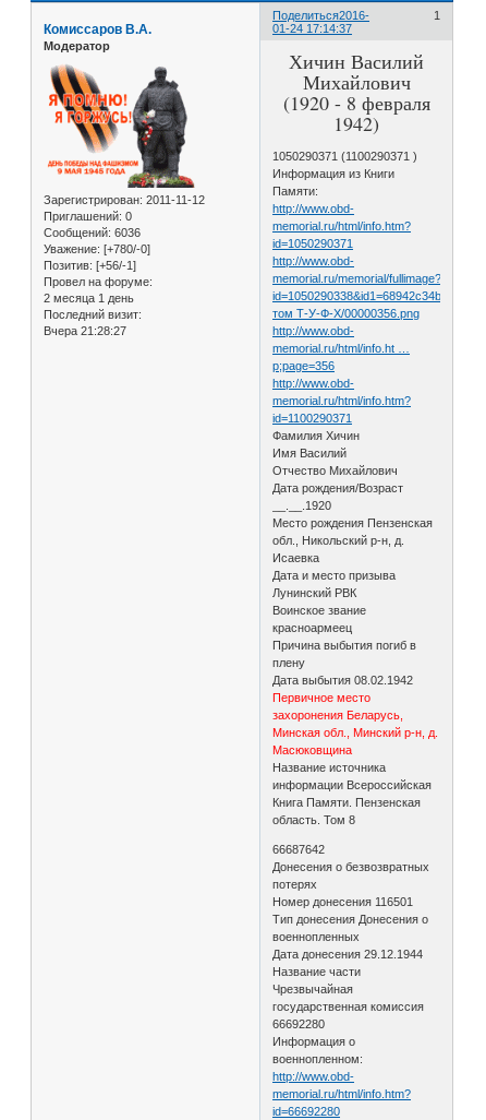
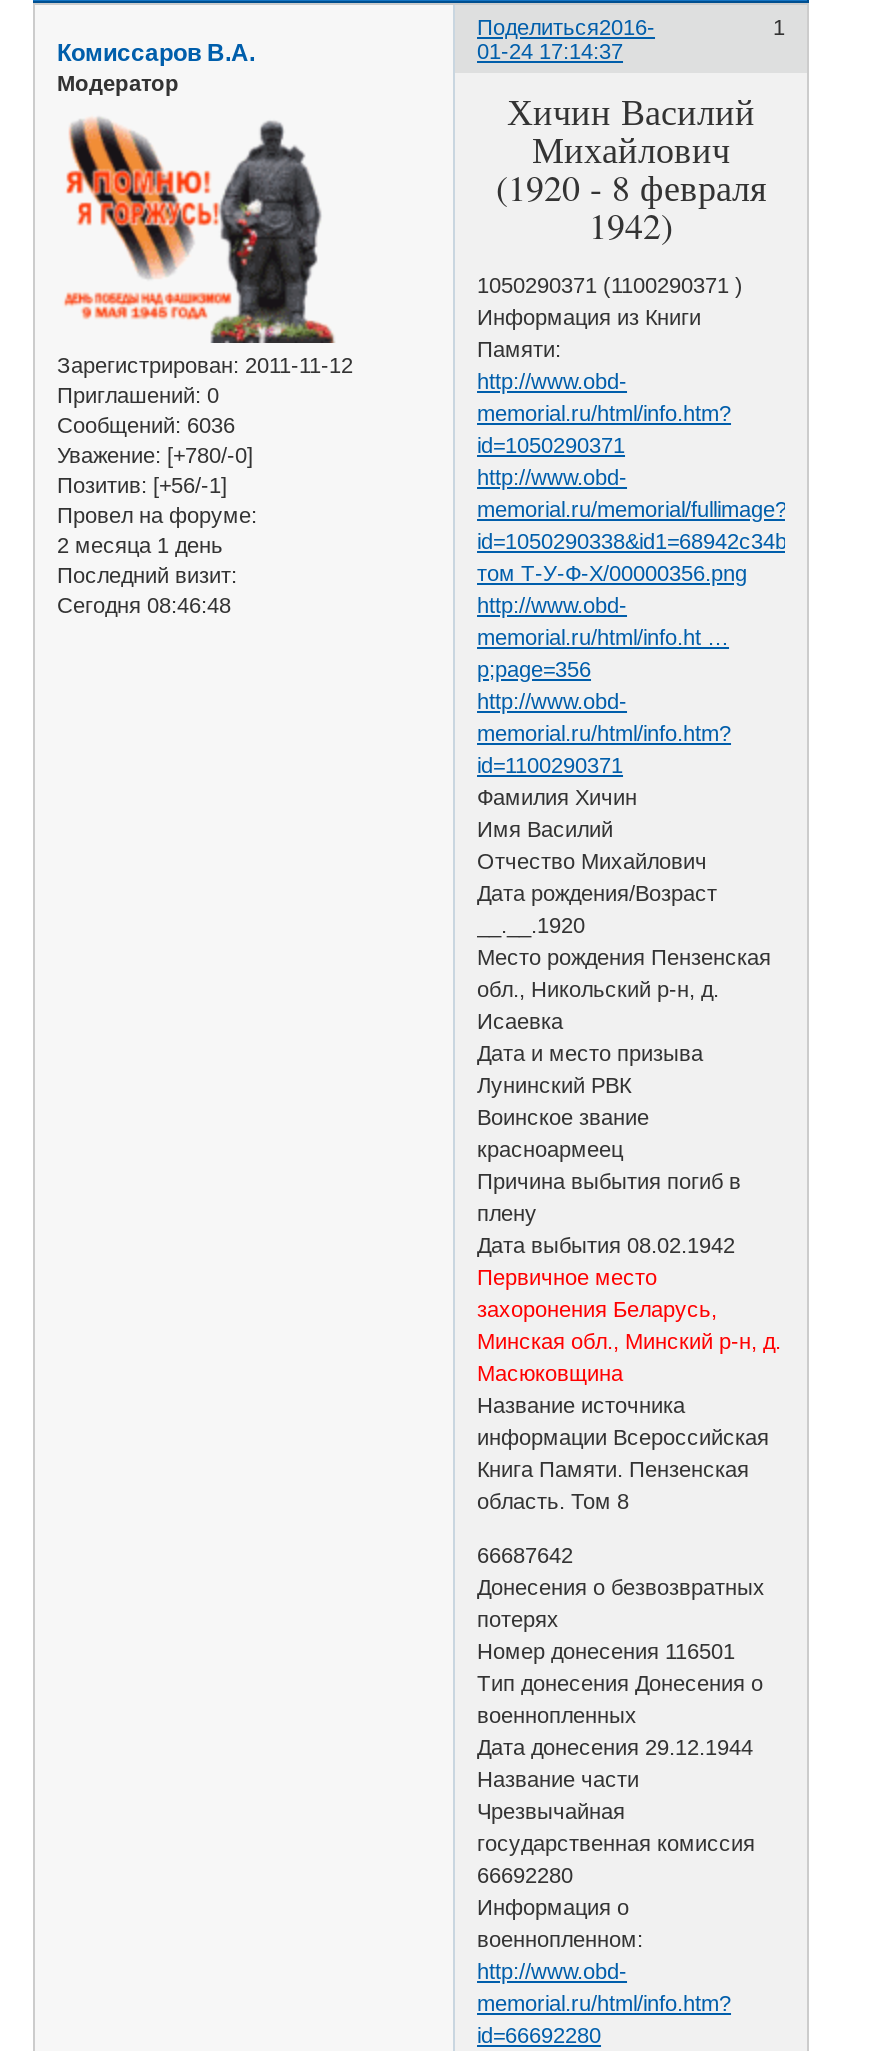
[44,324,126,337] Вчера 21:28:27 -> [57,593,231,617] Сегодня 08:46:48

